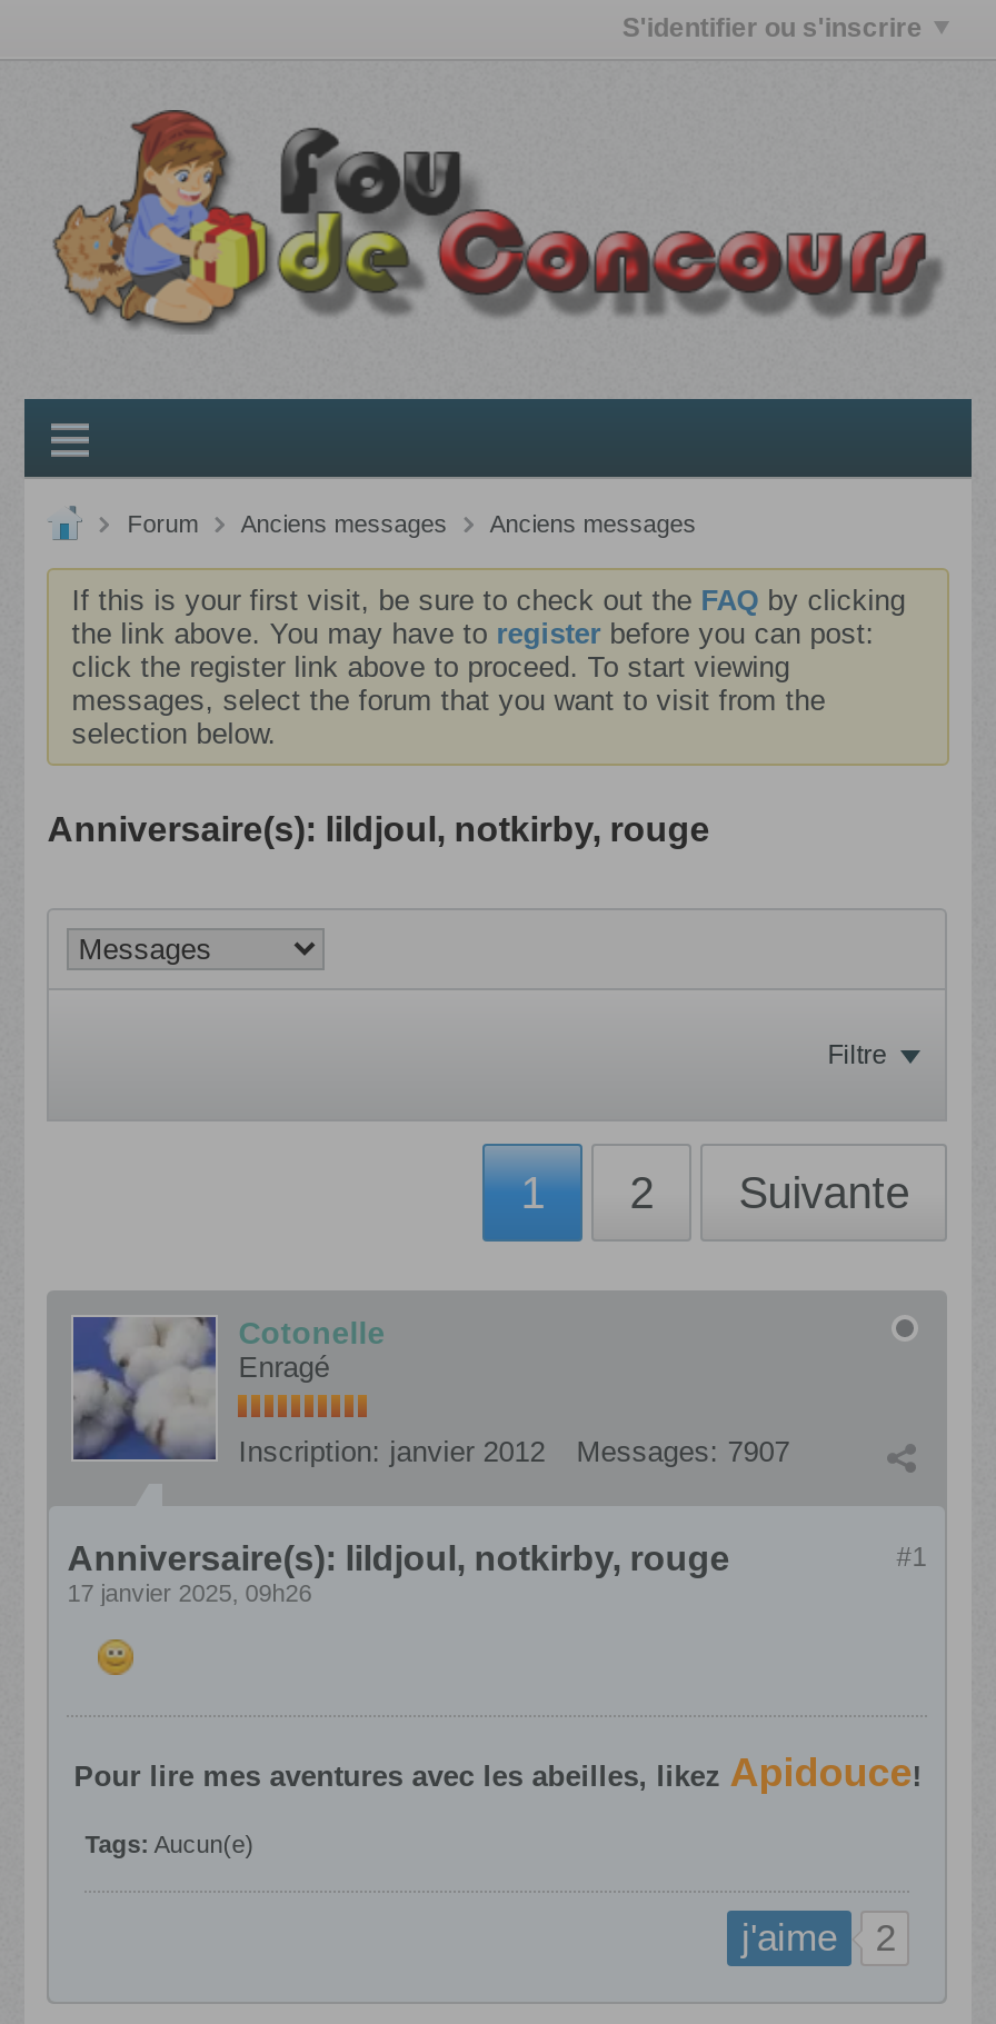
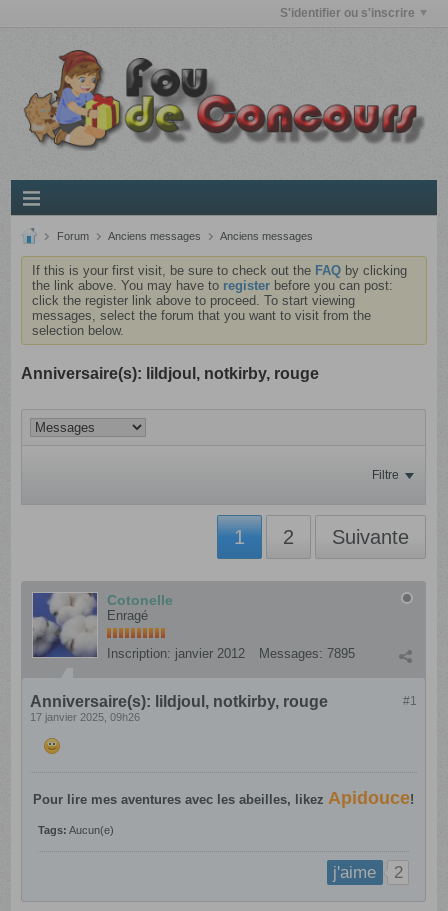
[238,1435,790,1468] Inscription: janvier 2012 Messages: 7907 -> [107,646,355,661] Inscription: janvier 2012 Messages: 7895

